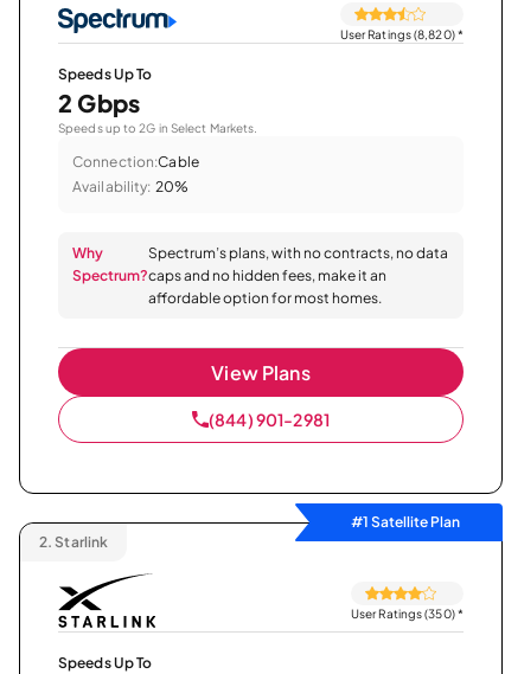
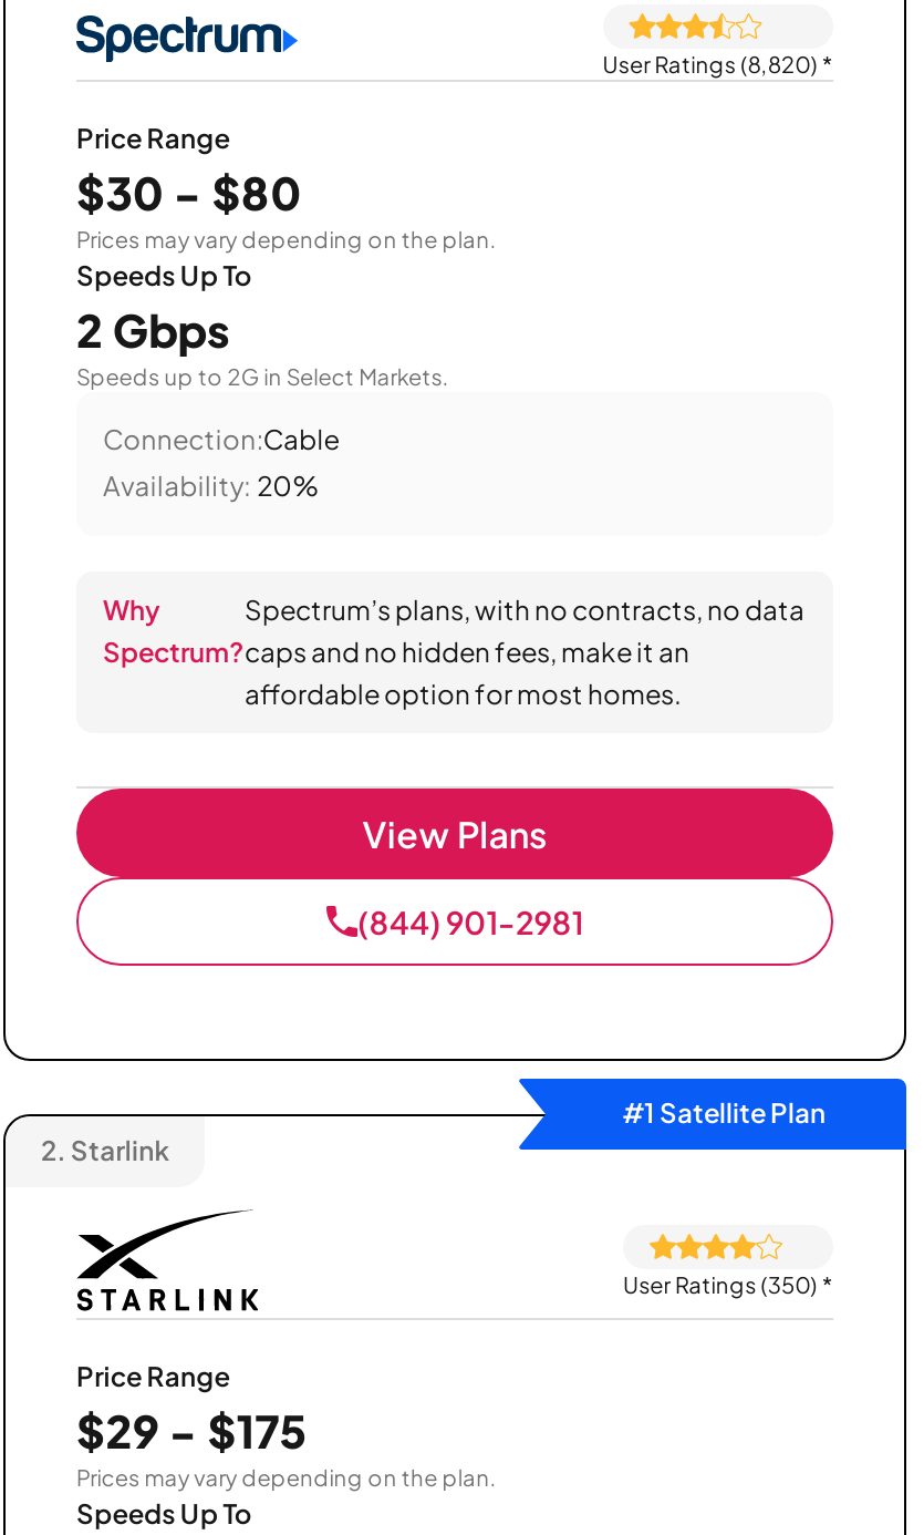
none -> [76,122,496,253] Price Range | $30 - $80 | Prices may vary depending on the plan.
none -> [76,1360,496,1491] Price Range | $29 - $175 | Prices may vary depending on the plan.

